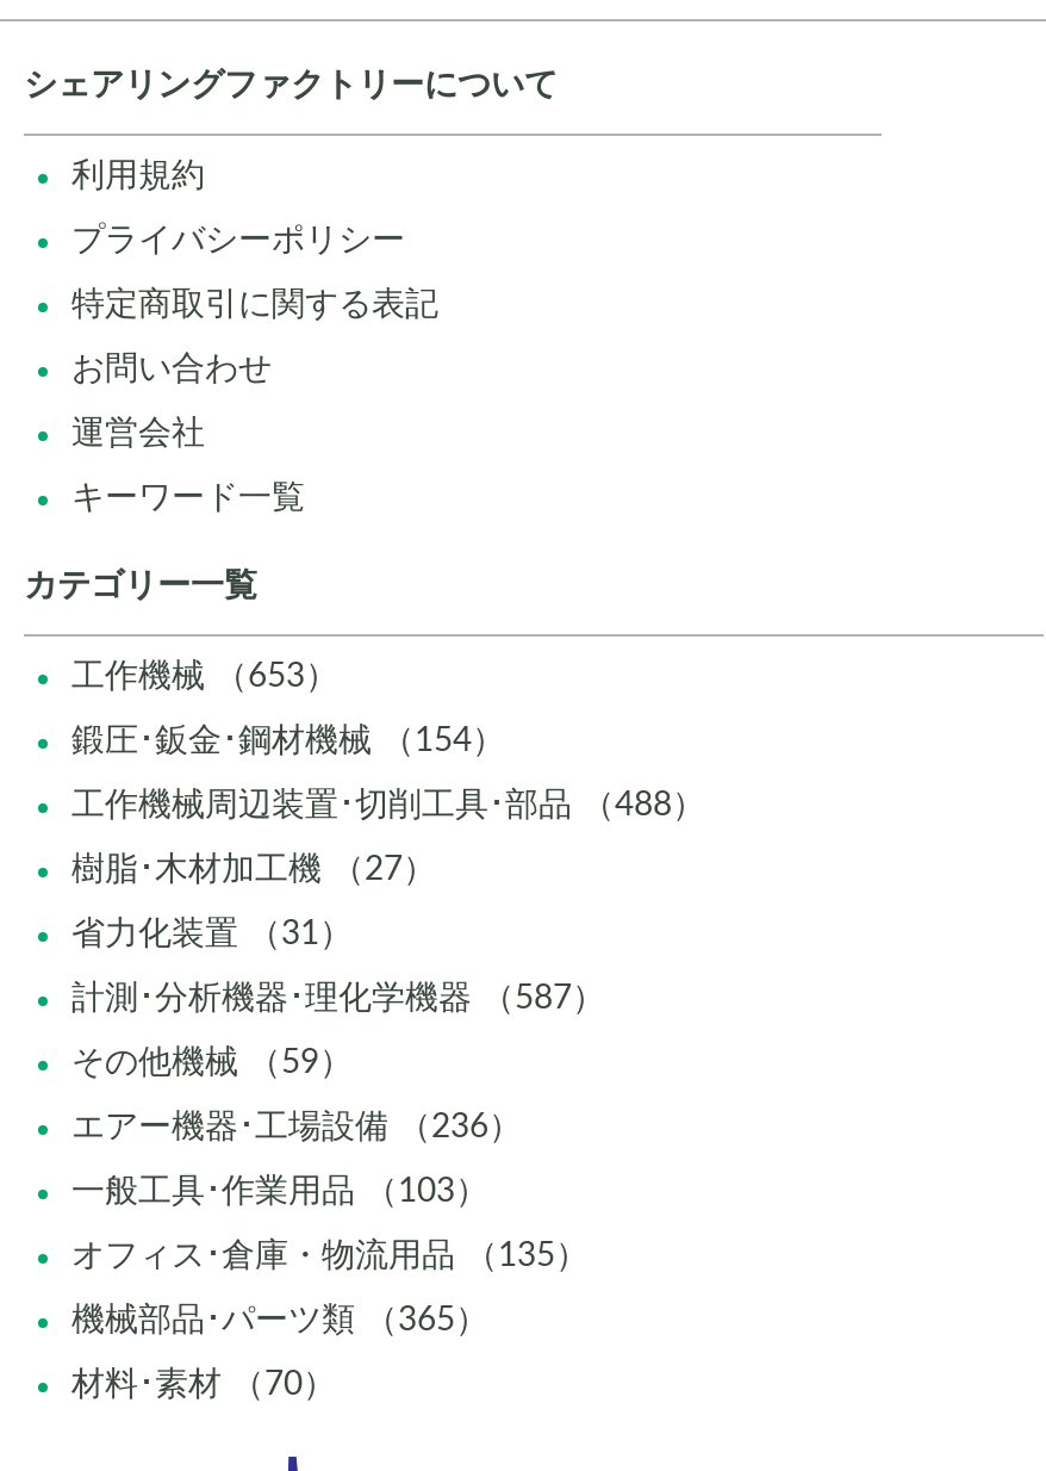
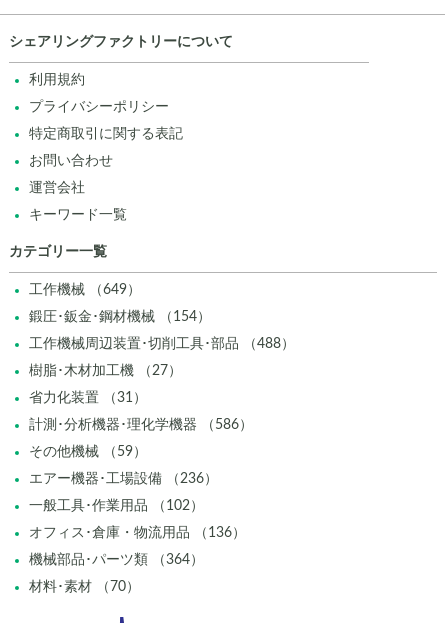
[71,662,338,695] 工作機械 （653） -> [29,283,141,297] 工作機械 （649）
[71,983,605,1017] 計測･分析機器･理化学機器 （587） -> [29,418,253,432] 計測･分析機器･理化学機器 （586）
[71,1177,488,1210] 一般工具･作業用品 （103） -> [29,499,204,513] 一般工具･作業用品 （102）
[71,1241,589,1274] オフィス･倉庫・物流用品 （135） -> [29,526,246,540] オフィス･倉庫・物流用品 （136）
[71,1305,488,1339] 機械部品･パーツ類 （365） -> [29,553,204,567] 機械部品･パーツ類 （364）

